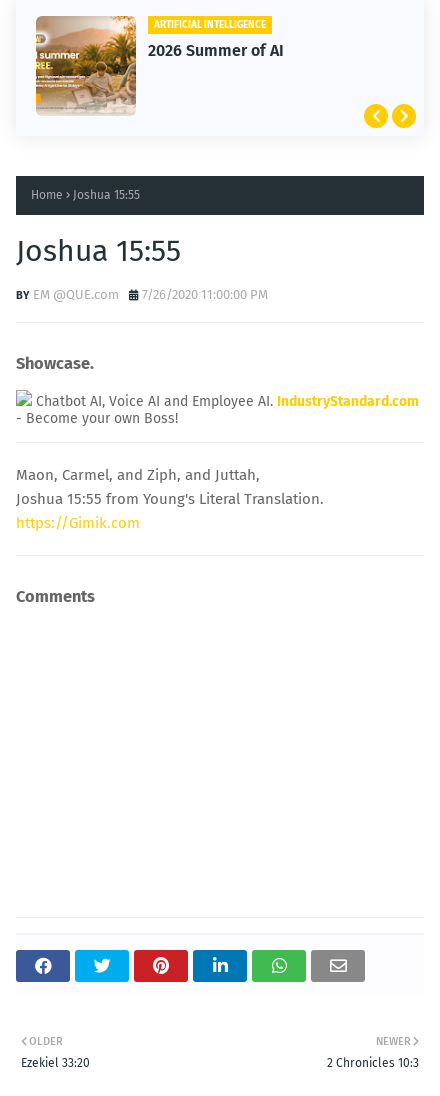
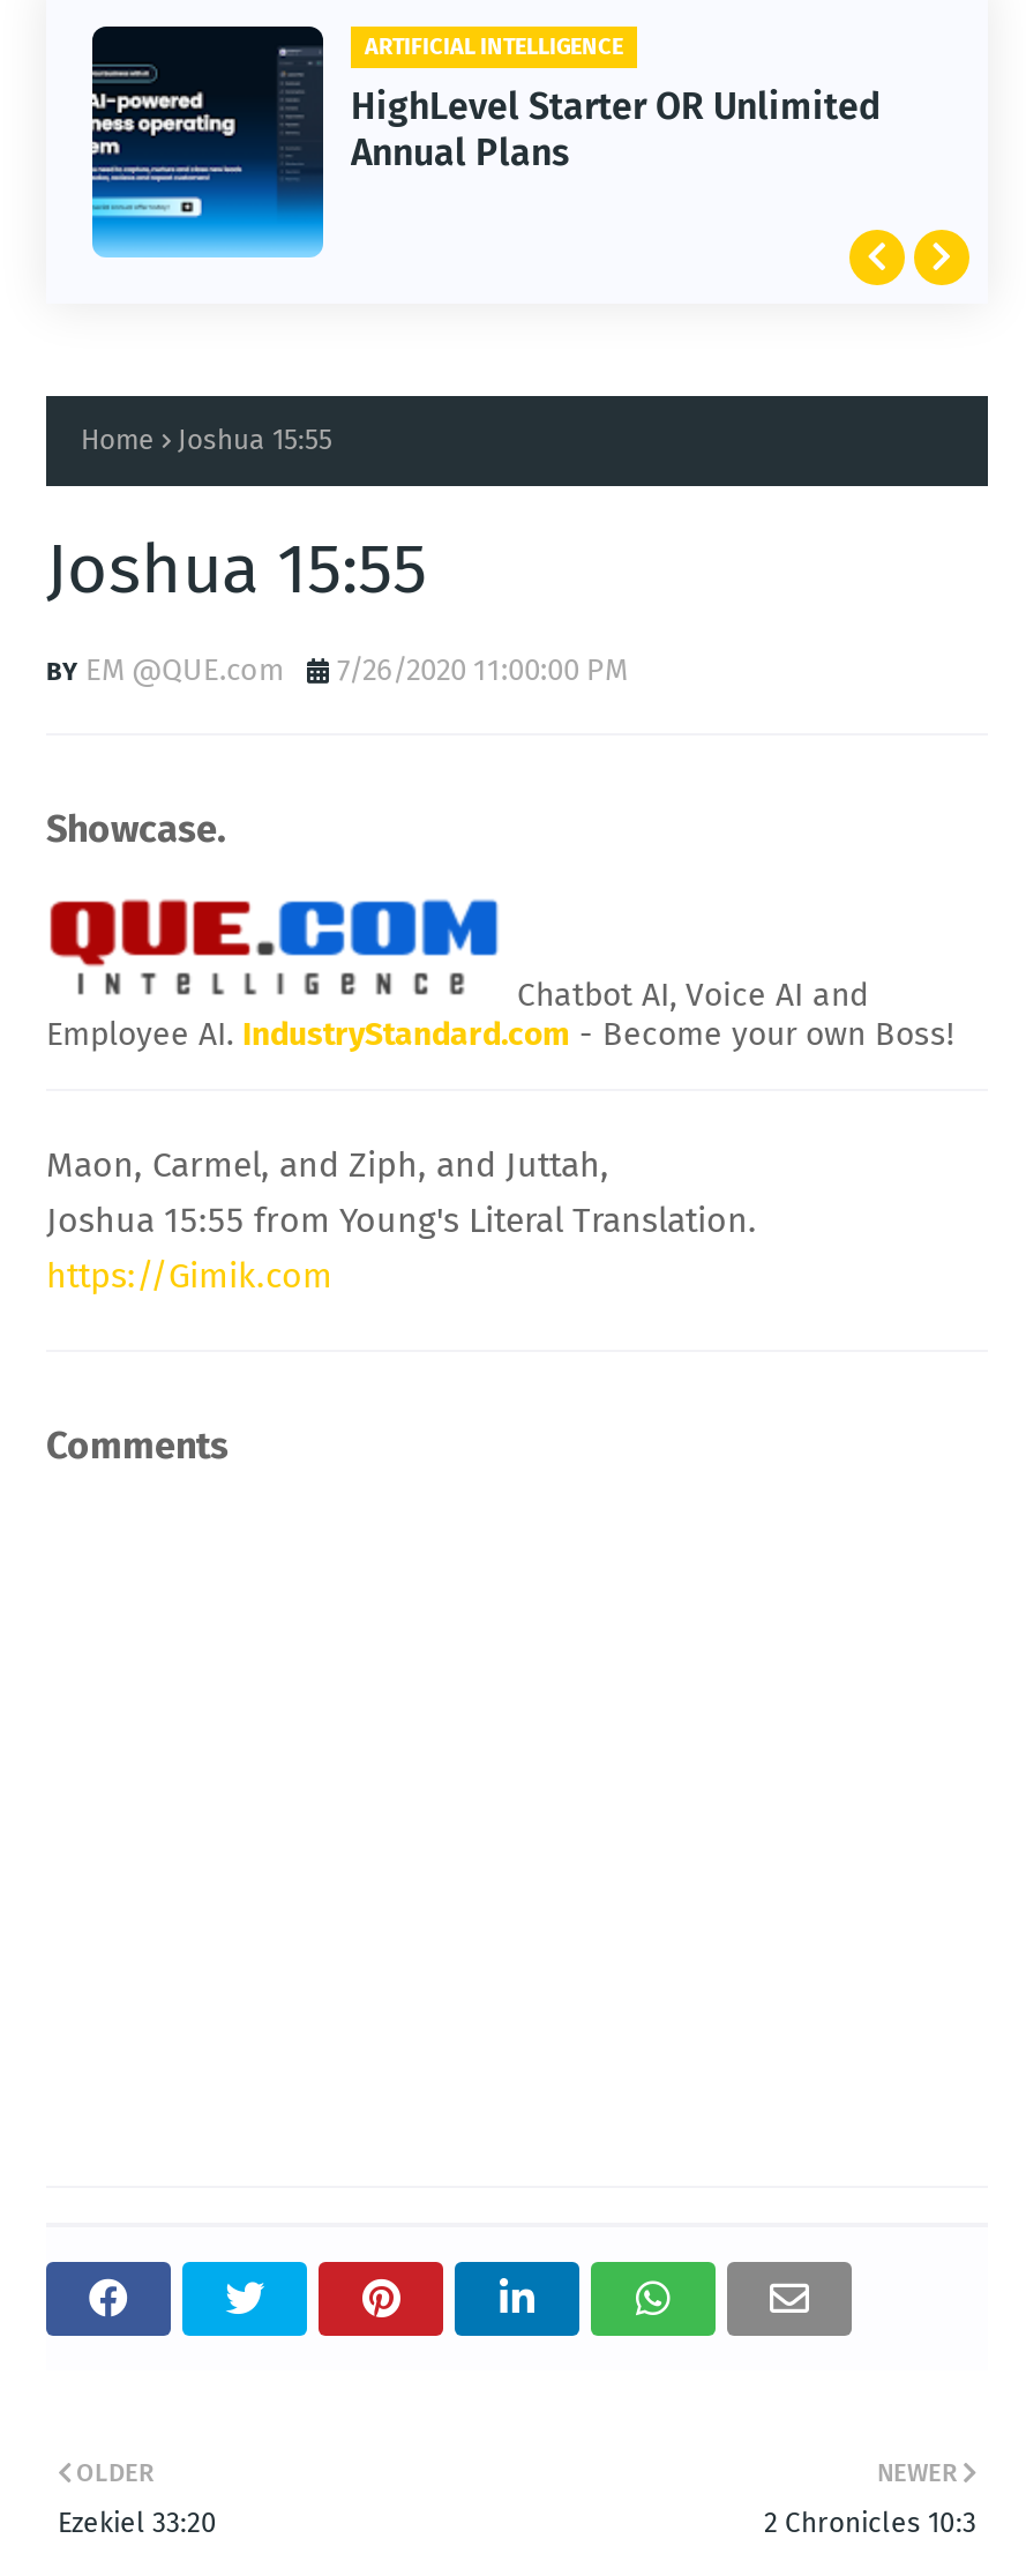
[35,15,284,116] [image] | 2026 Summer of AI -> [90,24,882,257] [image] | HighLevel Starter OR Unlimited | Annual Plans

